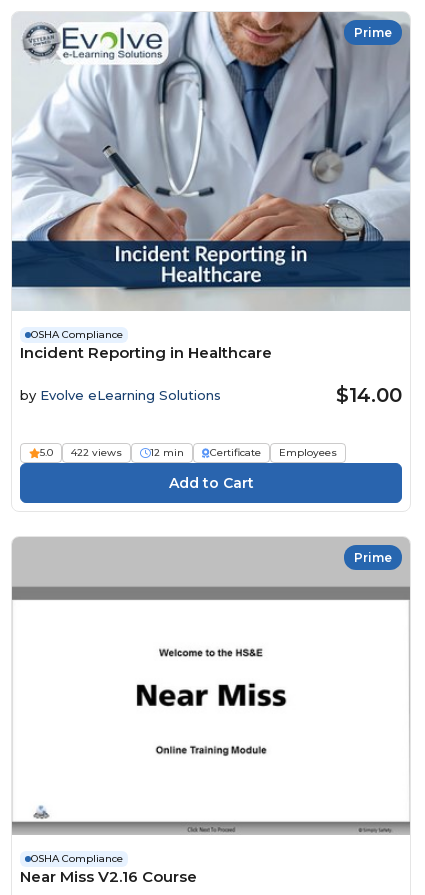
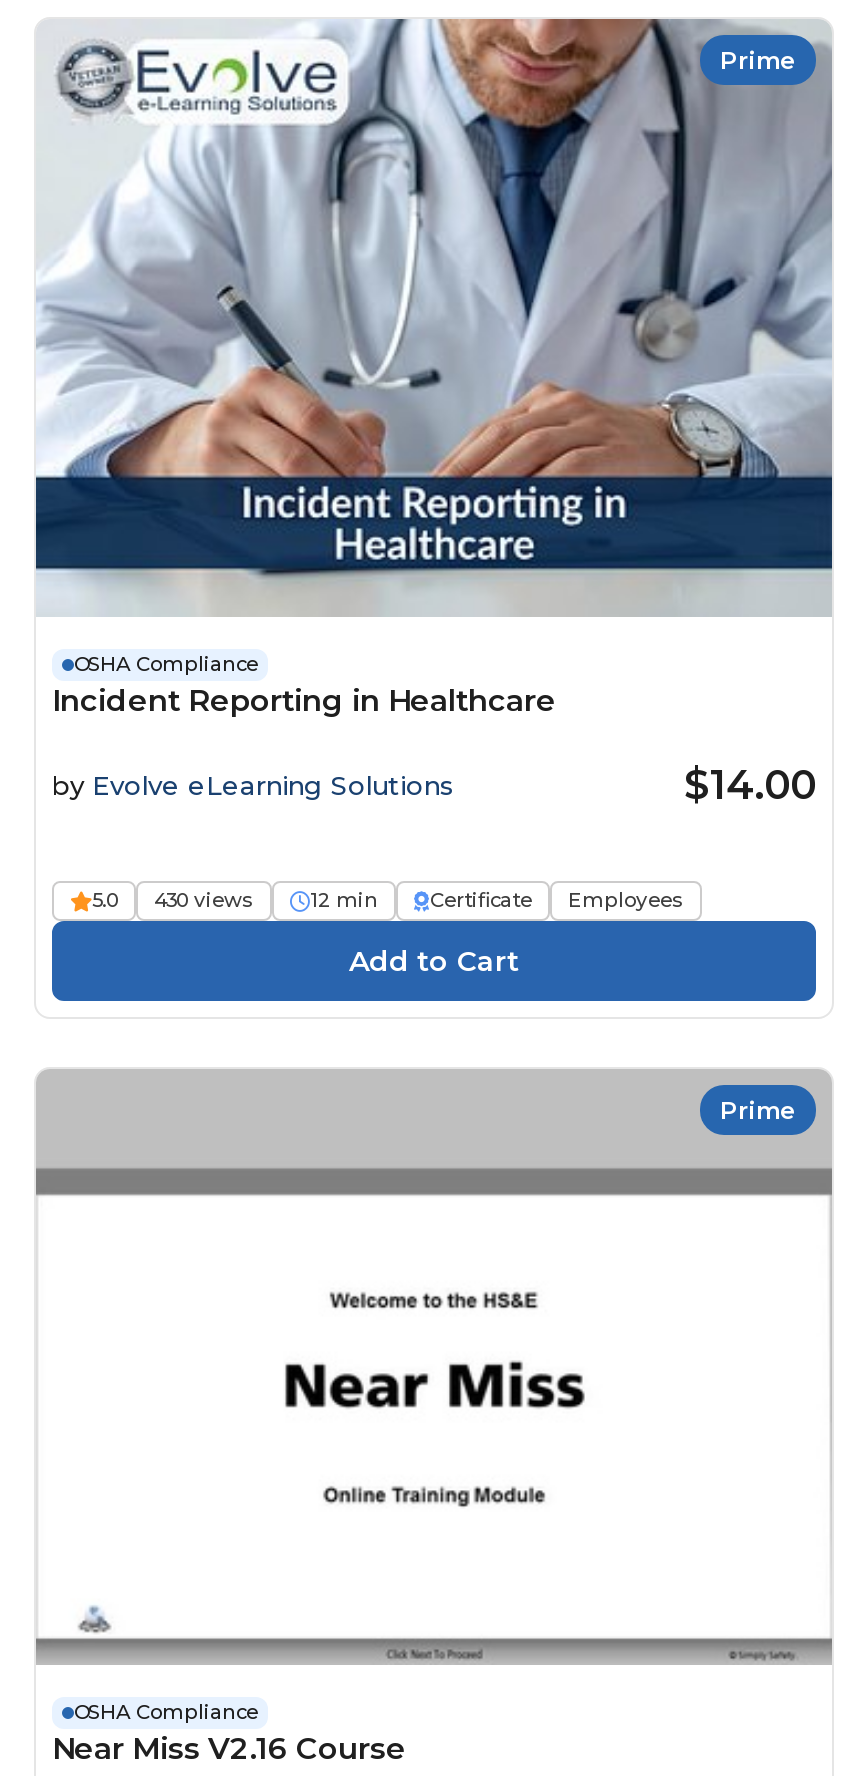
[40,445,122,458] 5.0 422 views -> [92,886,254,912] 5.0 430 views

